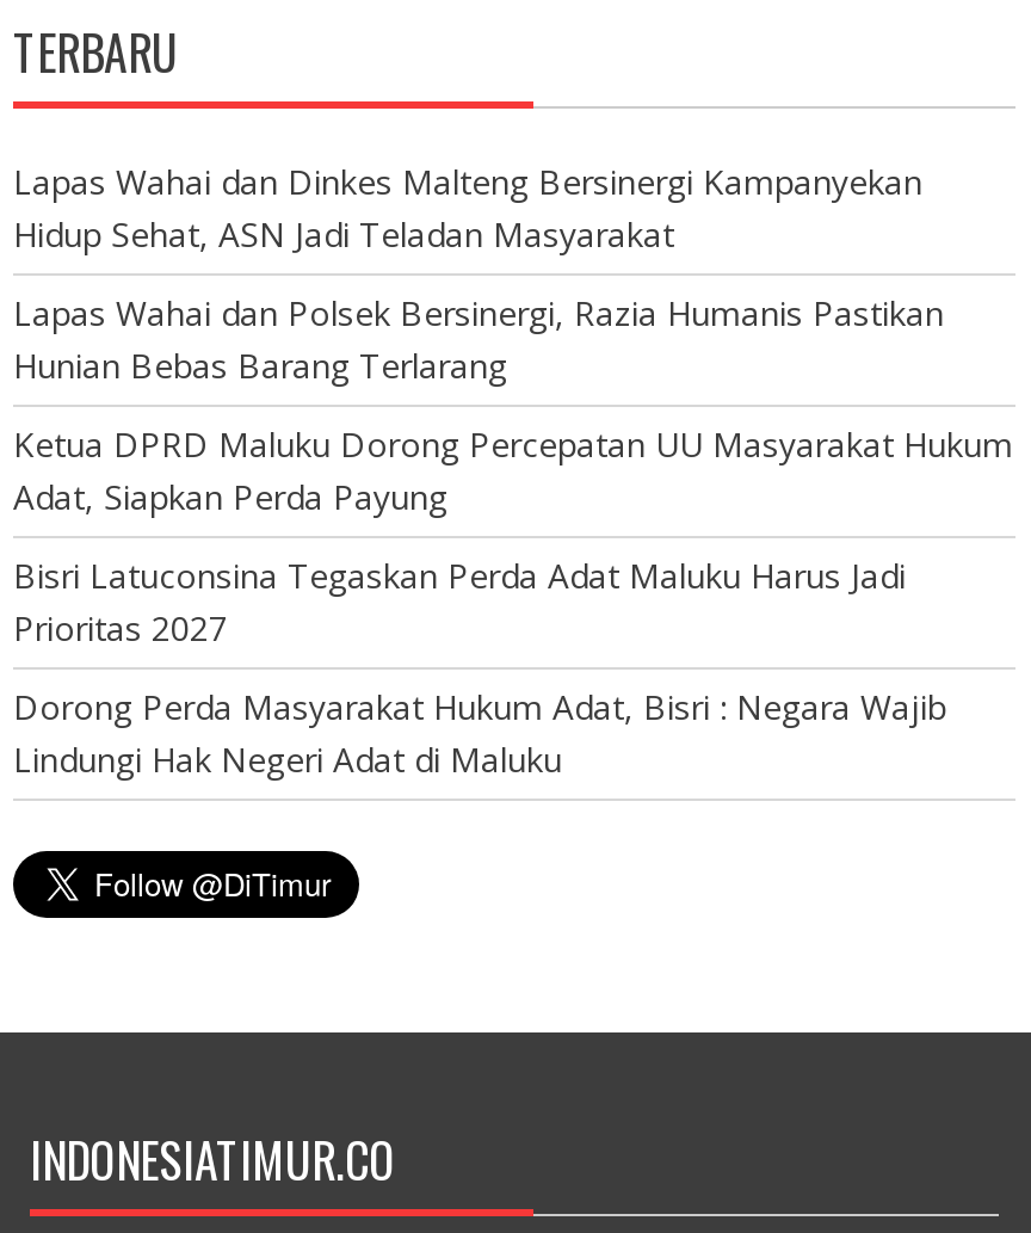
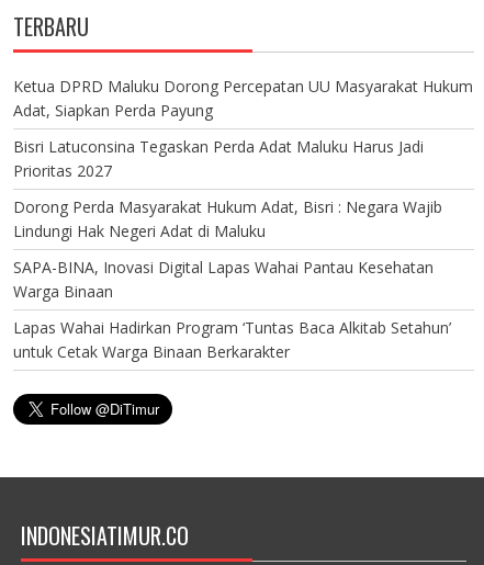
[13,158,944,387] Lapas Wahai dan Dinkes Malteng Bersinergi Kampanyekan | Hidup Sehat, ASN Jadi Teladan Masyarakat | Lapas Wahai dan Polsek Bersinergi, Razia Humanis Pastikan | Hunian Bebas Barang Terlarang -> none
moved [13,421,1013,781] -> [13,76,473,242]: Ketua DPRD Maluku Dorong Percepatan UU Masyarakat Hukum | Adat, Siapkan Perda Payung | Bisri Latuconsina Tegaskan Perda Adat Maluku Harus Jadi | Prioritas 2027 | Dorong Perda Masyarakat Hukum Adat, Bisri : Negara Wajib | Lindungi Hak Negeri Adat di Maluku
none -> [13,257,451,362] SAPA-BINA, Inovasi Digital Lapas Wahai Pantau Kesehatan | Warga Binaan | Lapas Wahai Hadirkan Program ‘Tuntas Baca Alkitab Setahun’ | untuk Cetak Warga Binaan Berkarakter

